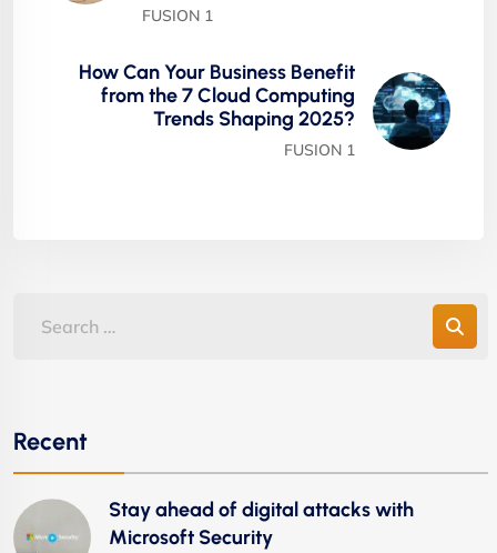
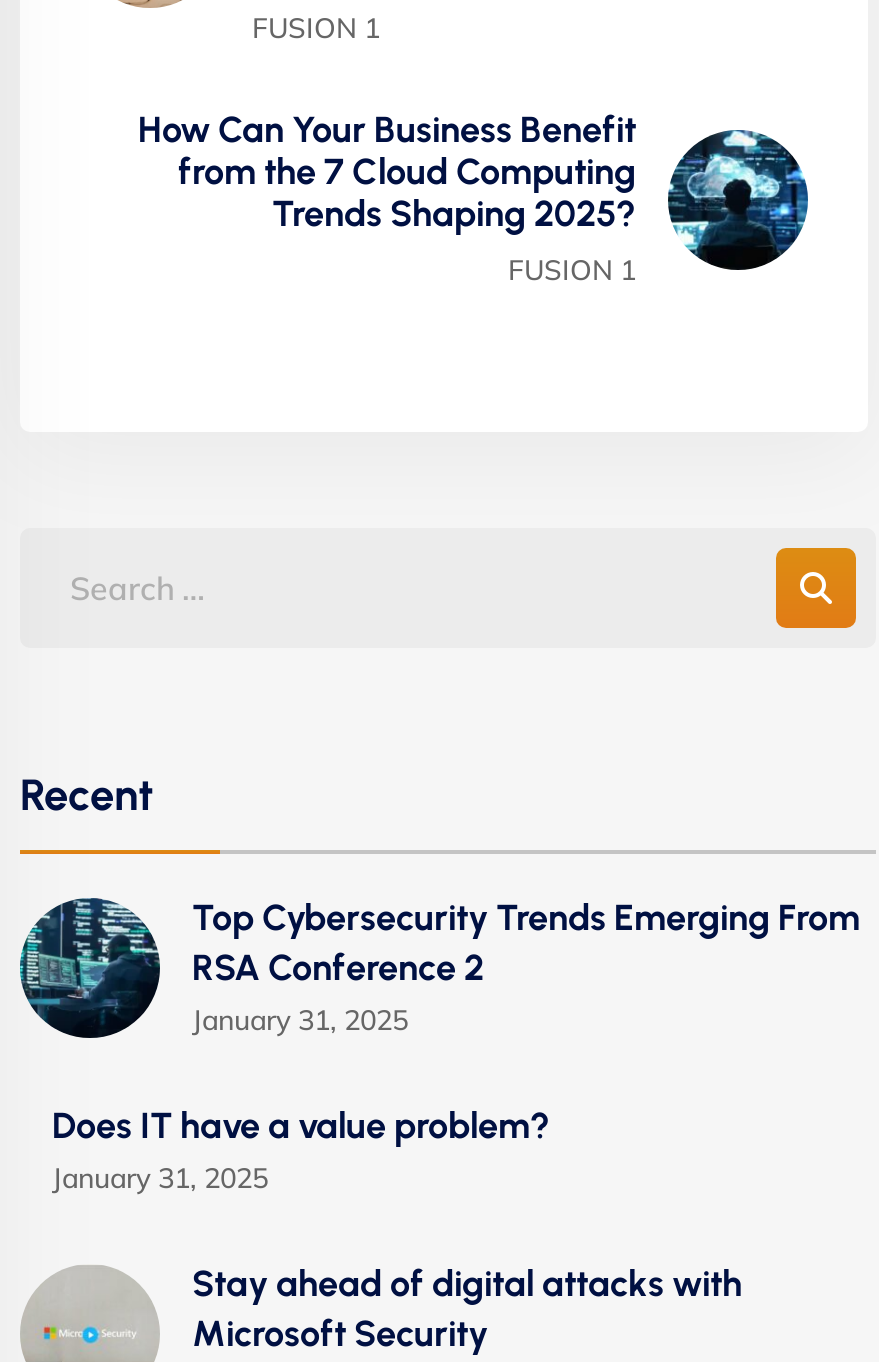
none -> [18,896,860,1196] [image] | Top Cybersecurity Trends Emerging From | RSA Conference 2 | January 31, 2025 | Does IT have a value problem? | January 31, 2025

